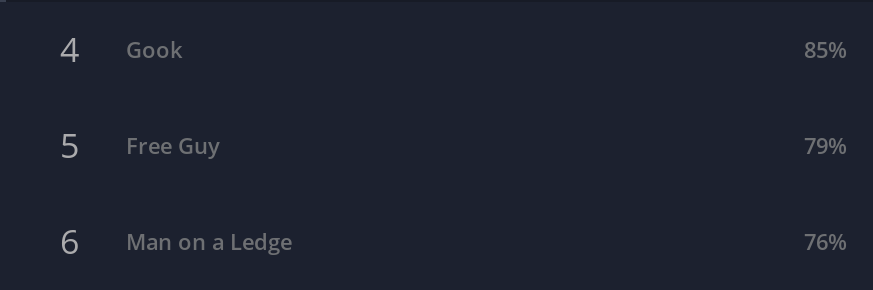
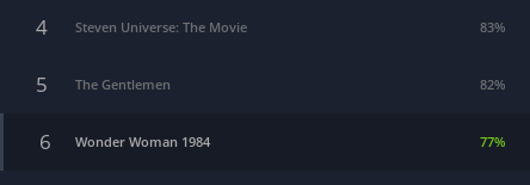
[126,35,846,65] Gook | 85% -> [75,18,505,36] Steven Universe: The Movie | 83%
[126,131,846,161] Free Guy | 79% -> [75,76,505,93] The Gentlemen | 82%
[126,227,846,257] Man on a Ledge | 76% -> [75,133,505,151] Wonder Woman 1984 | 77%

